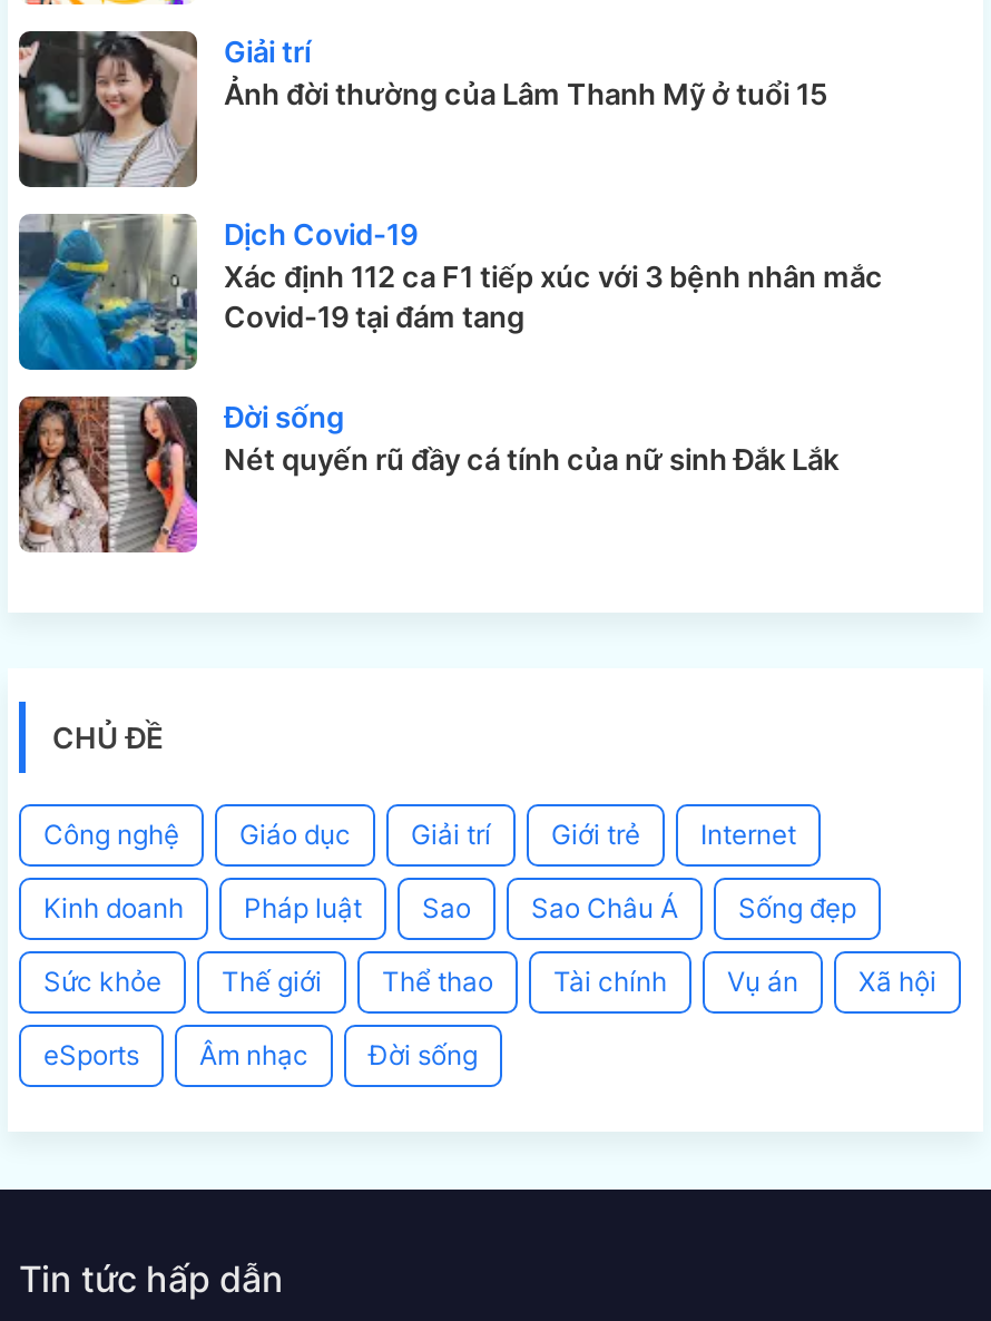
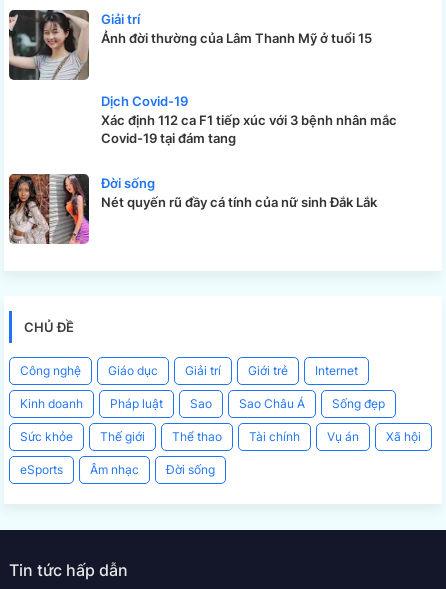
[17,212,199,372] [image] -> none

